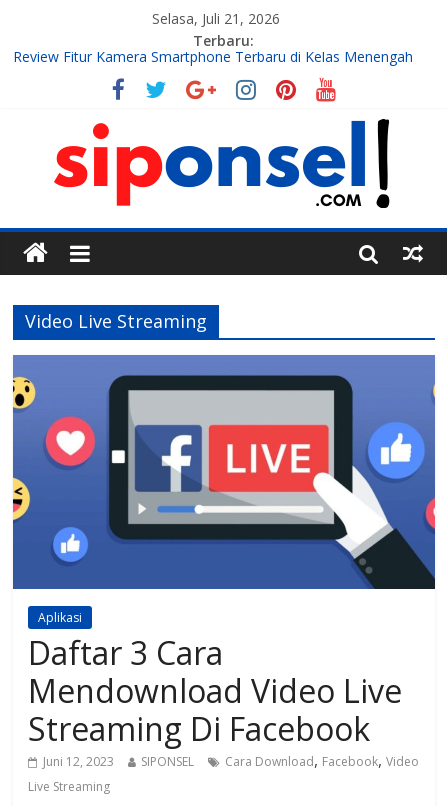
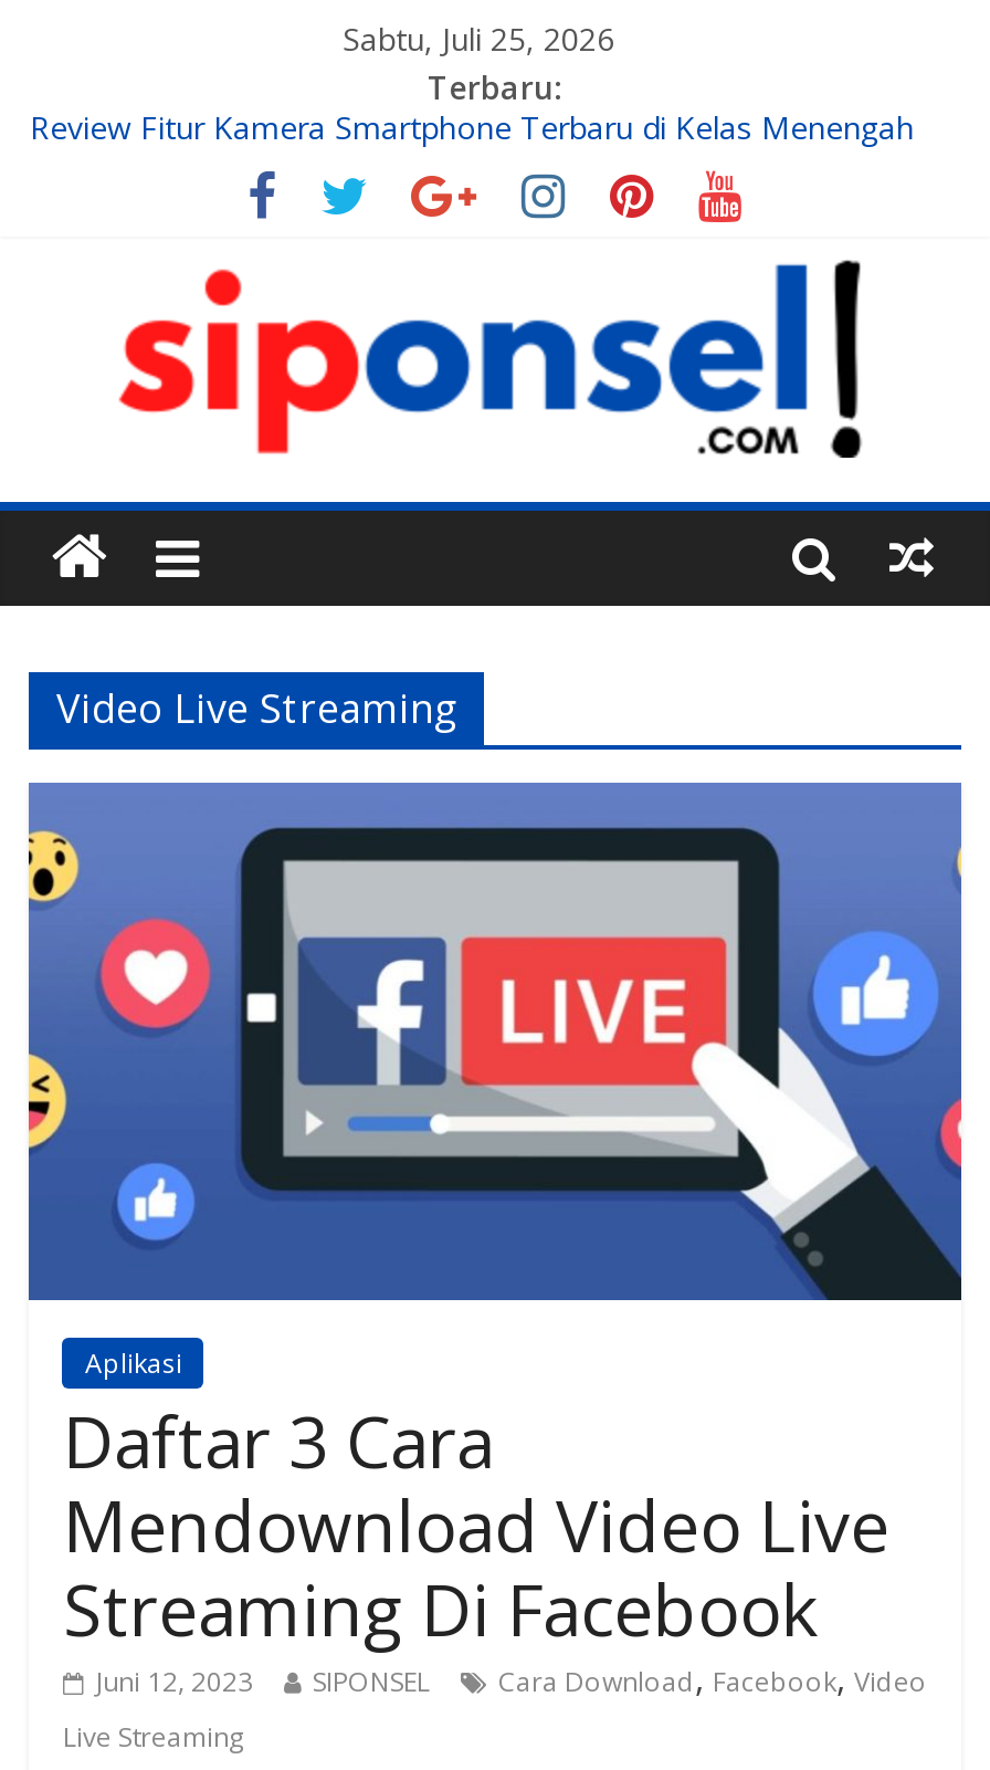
[152,9,280,28] Selasa, Juli 21, 2026 -> [343,18,614,60] Sabtu, Juli 25, 2026

